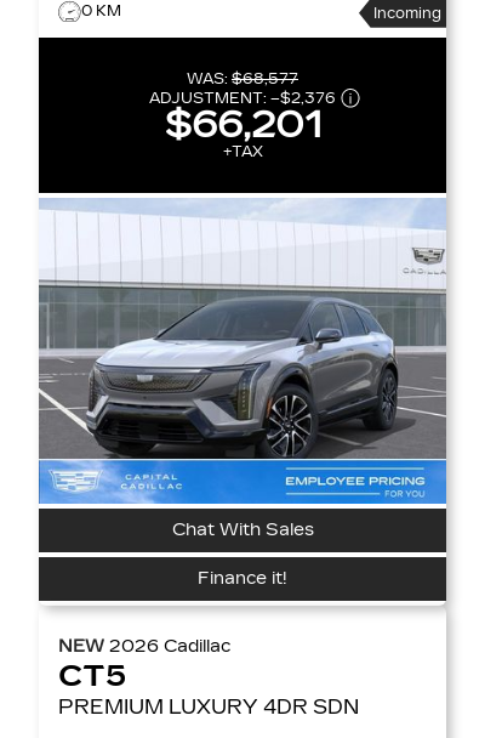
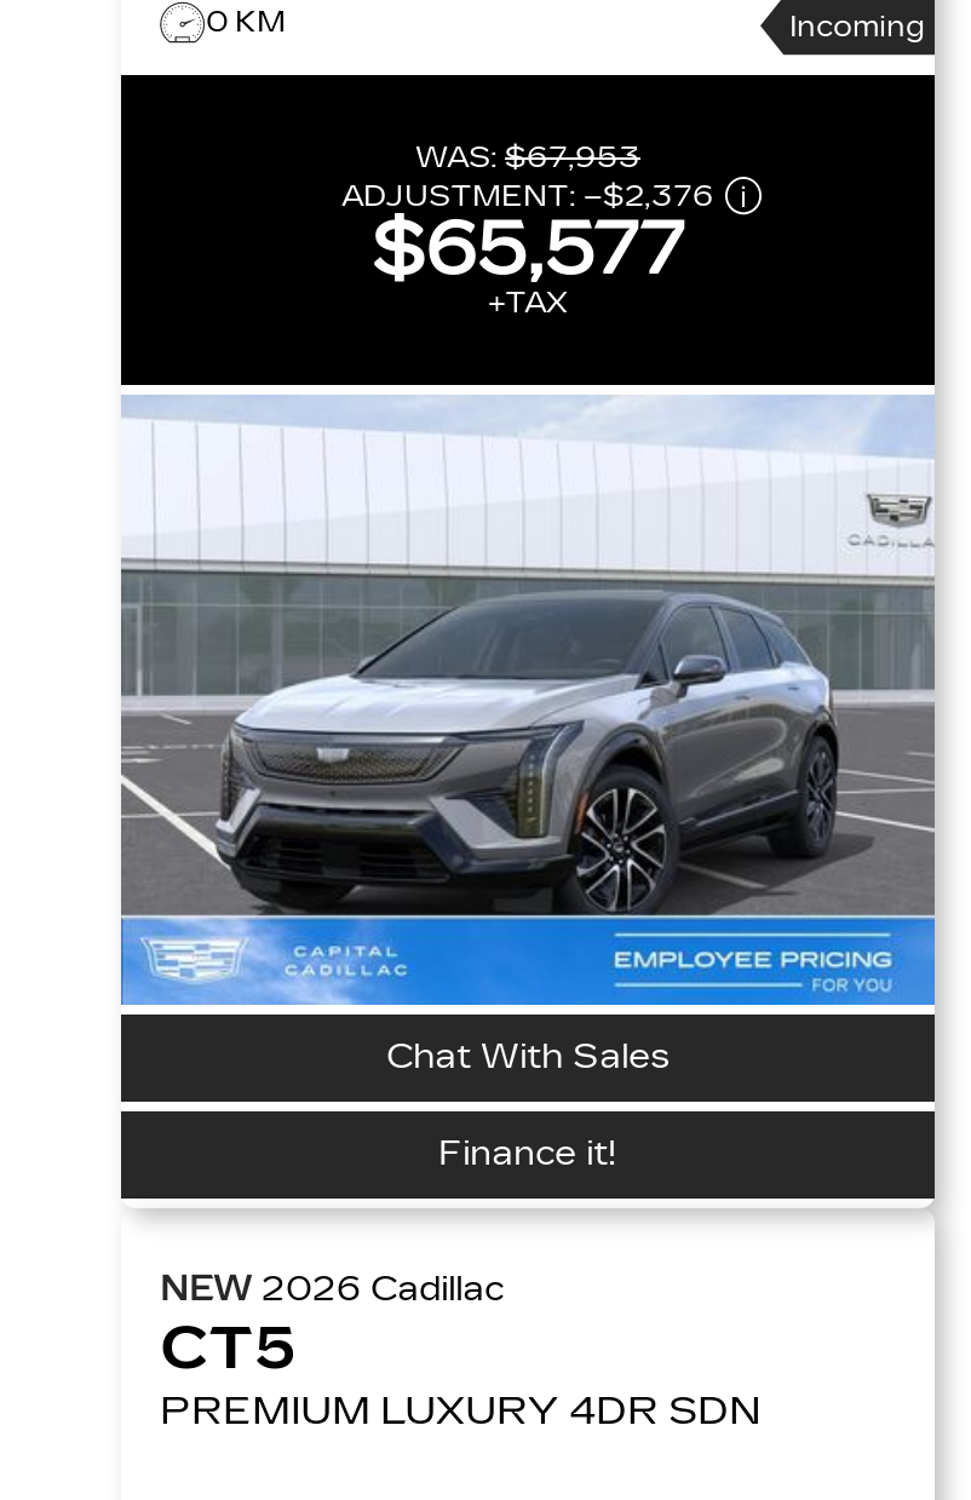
[187,70,298,87] WAS: $68,577 -> [415,140,640,174] WAS: $67,953
[164,103,321,147] $66,201 -> [372,205,684,292] $65,577

